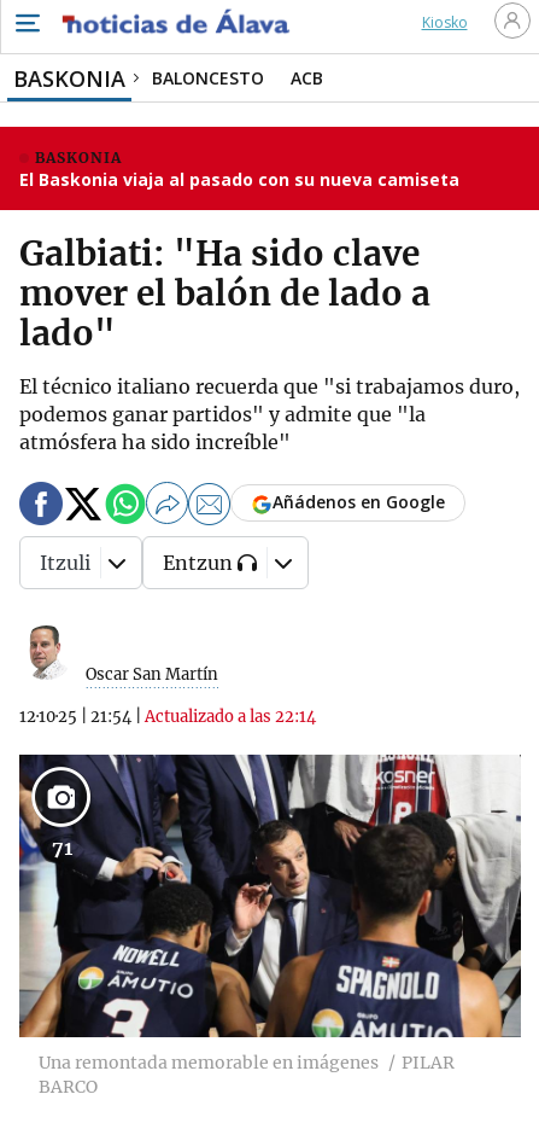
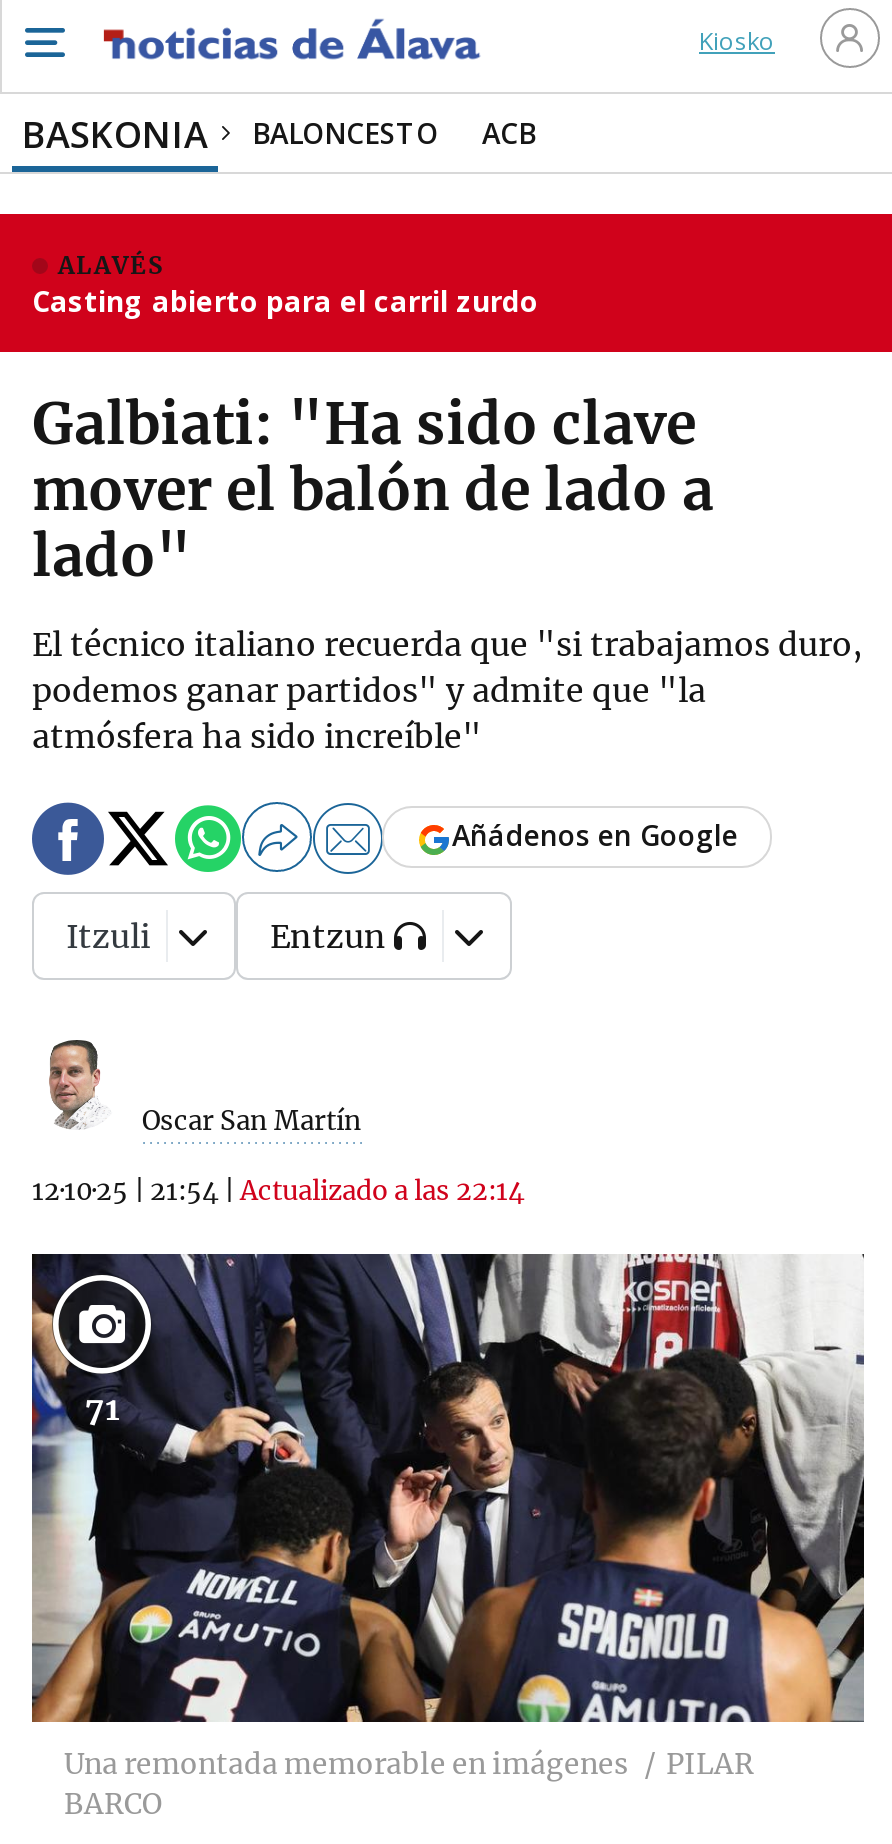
[19,149,459,191] BASKONIA | El Baskonia viaja al pasado con su nueva camiseta -> [32,250,538,320] ALAVÉS | Casting abierto para el carril zurdo

